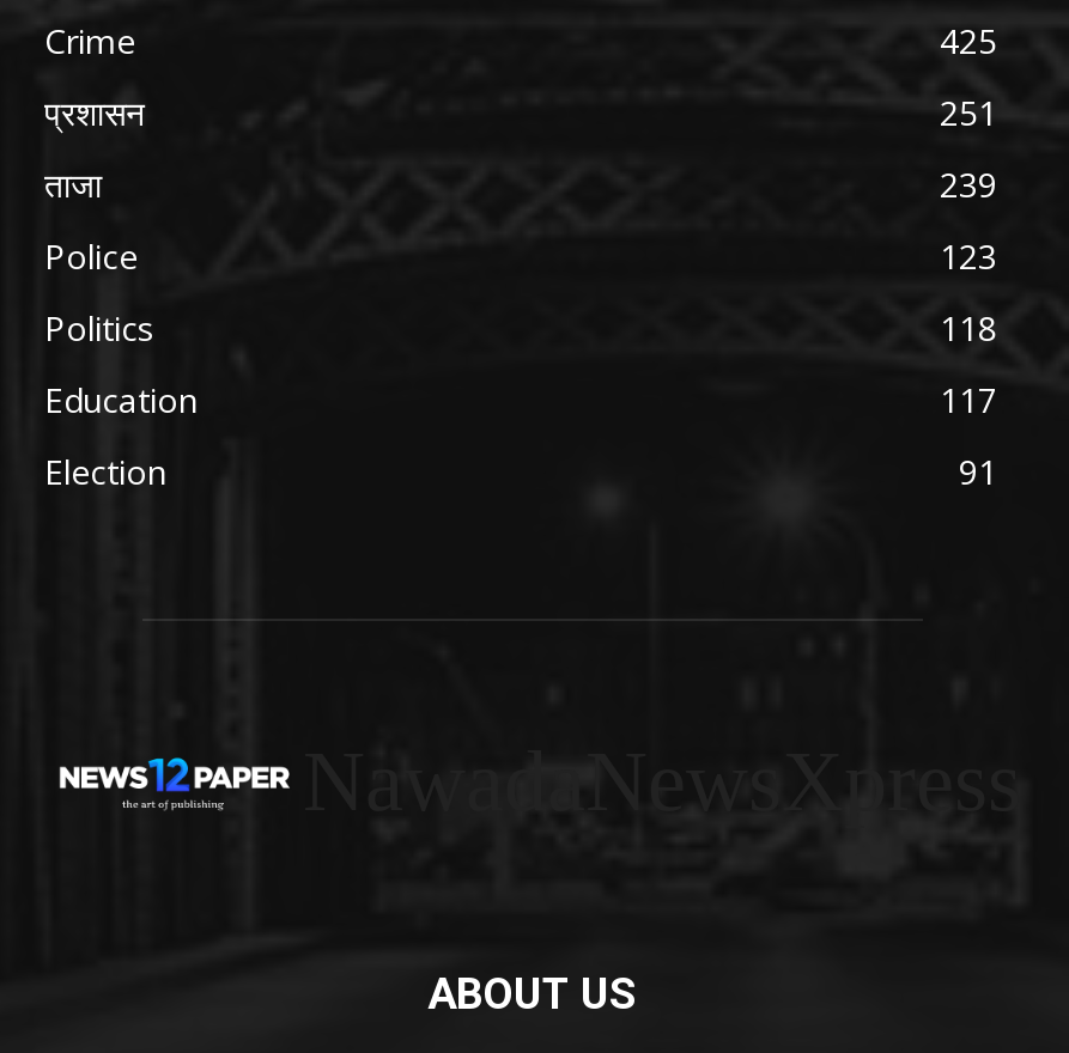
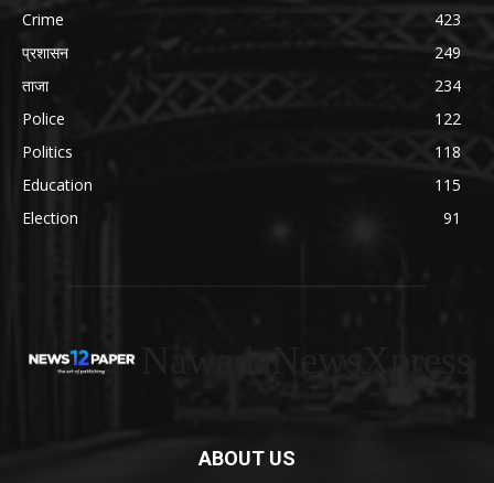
[940,18,997,64] 425 -> [434,8,461,29] 423
[940,90,997,136] 251 -> [434,42,461,63] 249
[940,162,997,207] 239 -> [434,75,461,96] 234
[940,234,997,279] 123 -> [434,108,461,129] 122
[940,377,997,423] 117 -> [434,174,461,195] 115

